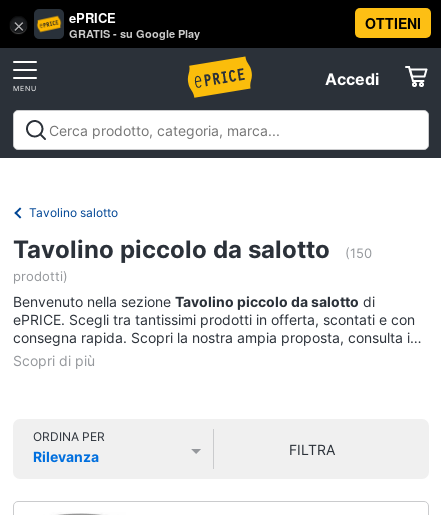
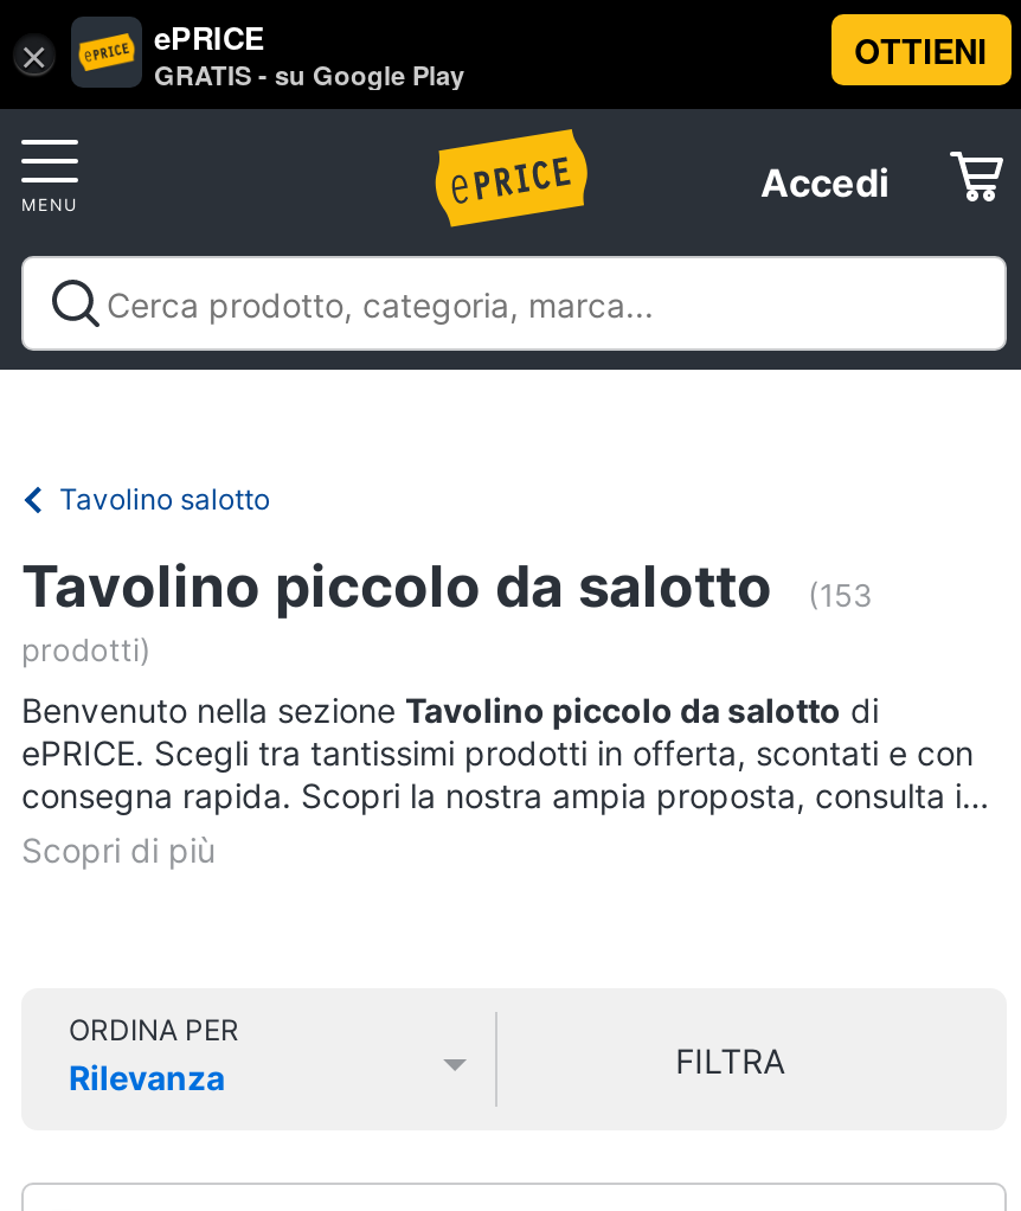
[345,245,372,261] (150 -> [808,576,872,614] (153

